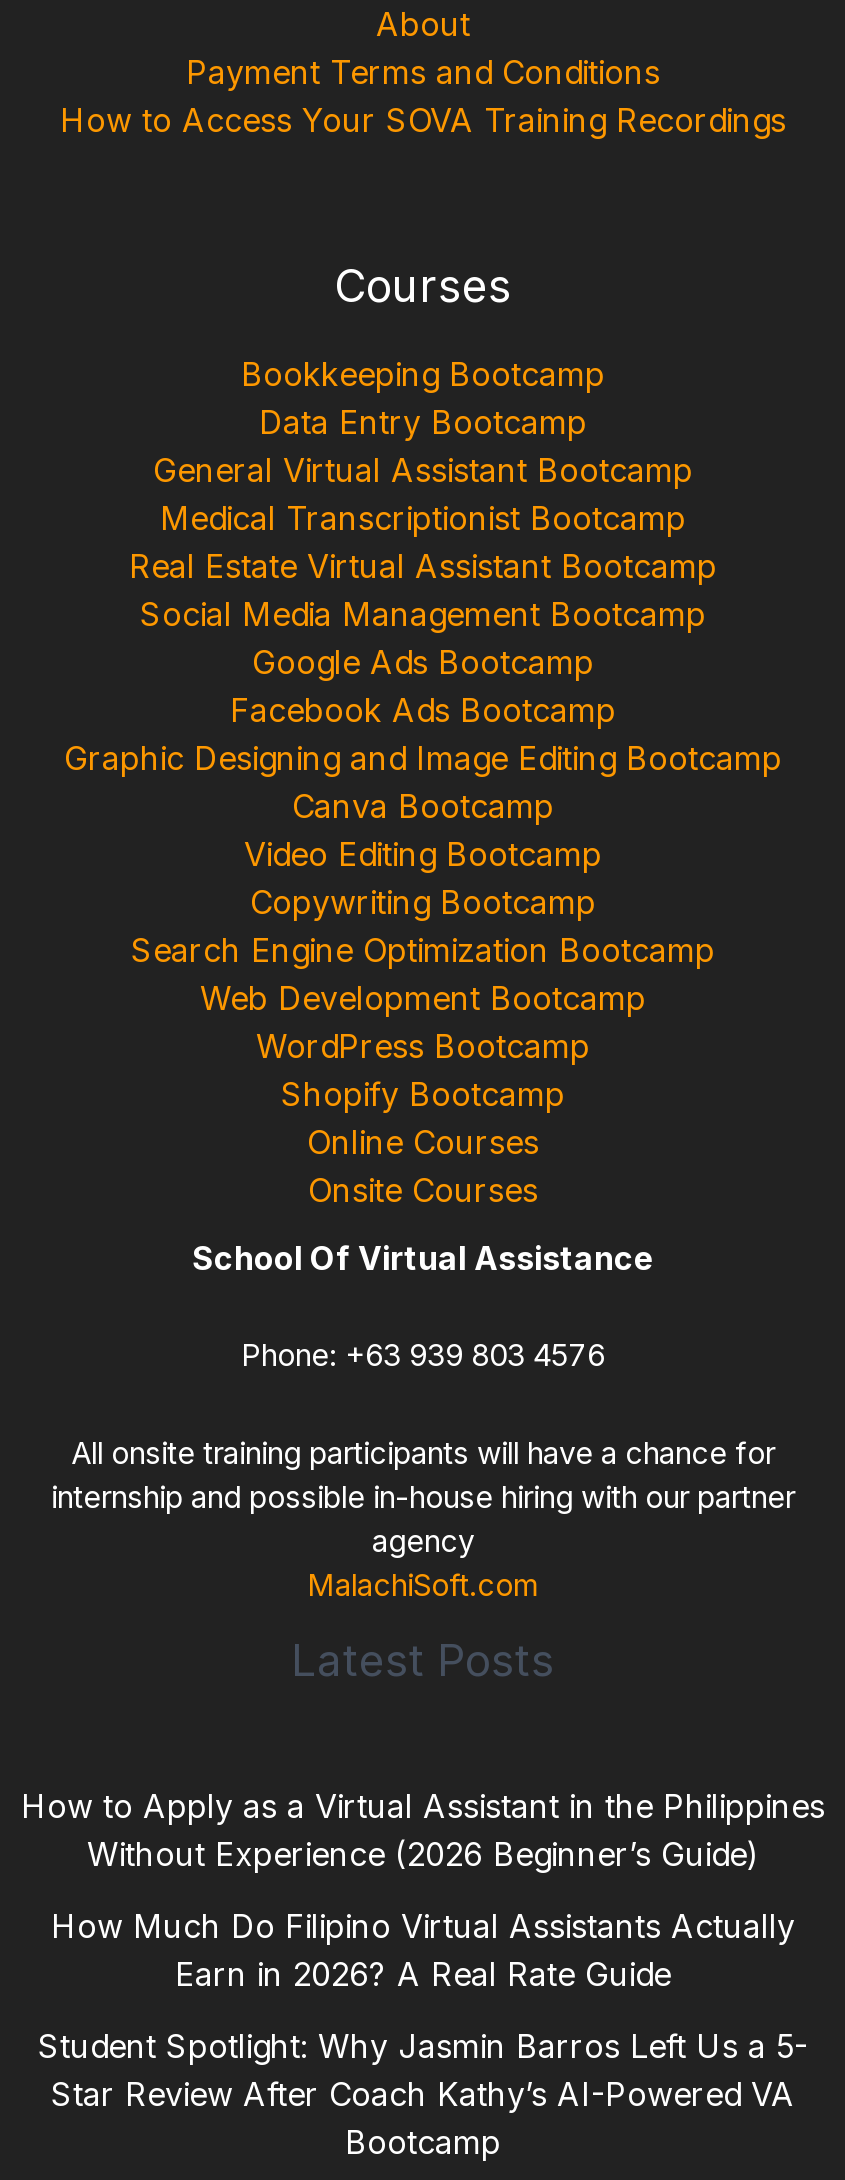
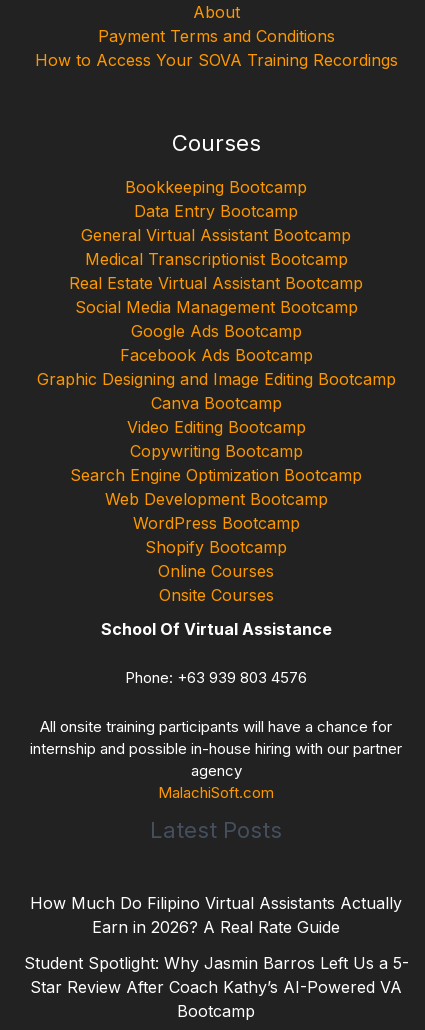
[21,1787,825,1875] How to Apply as a Virtual Assistant in the Philippines | Without Experience (2026 Beginner’s Guide) -> none

